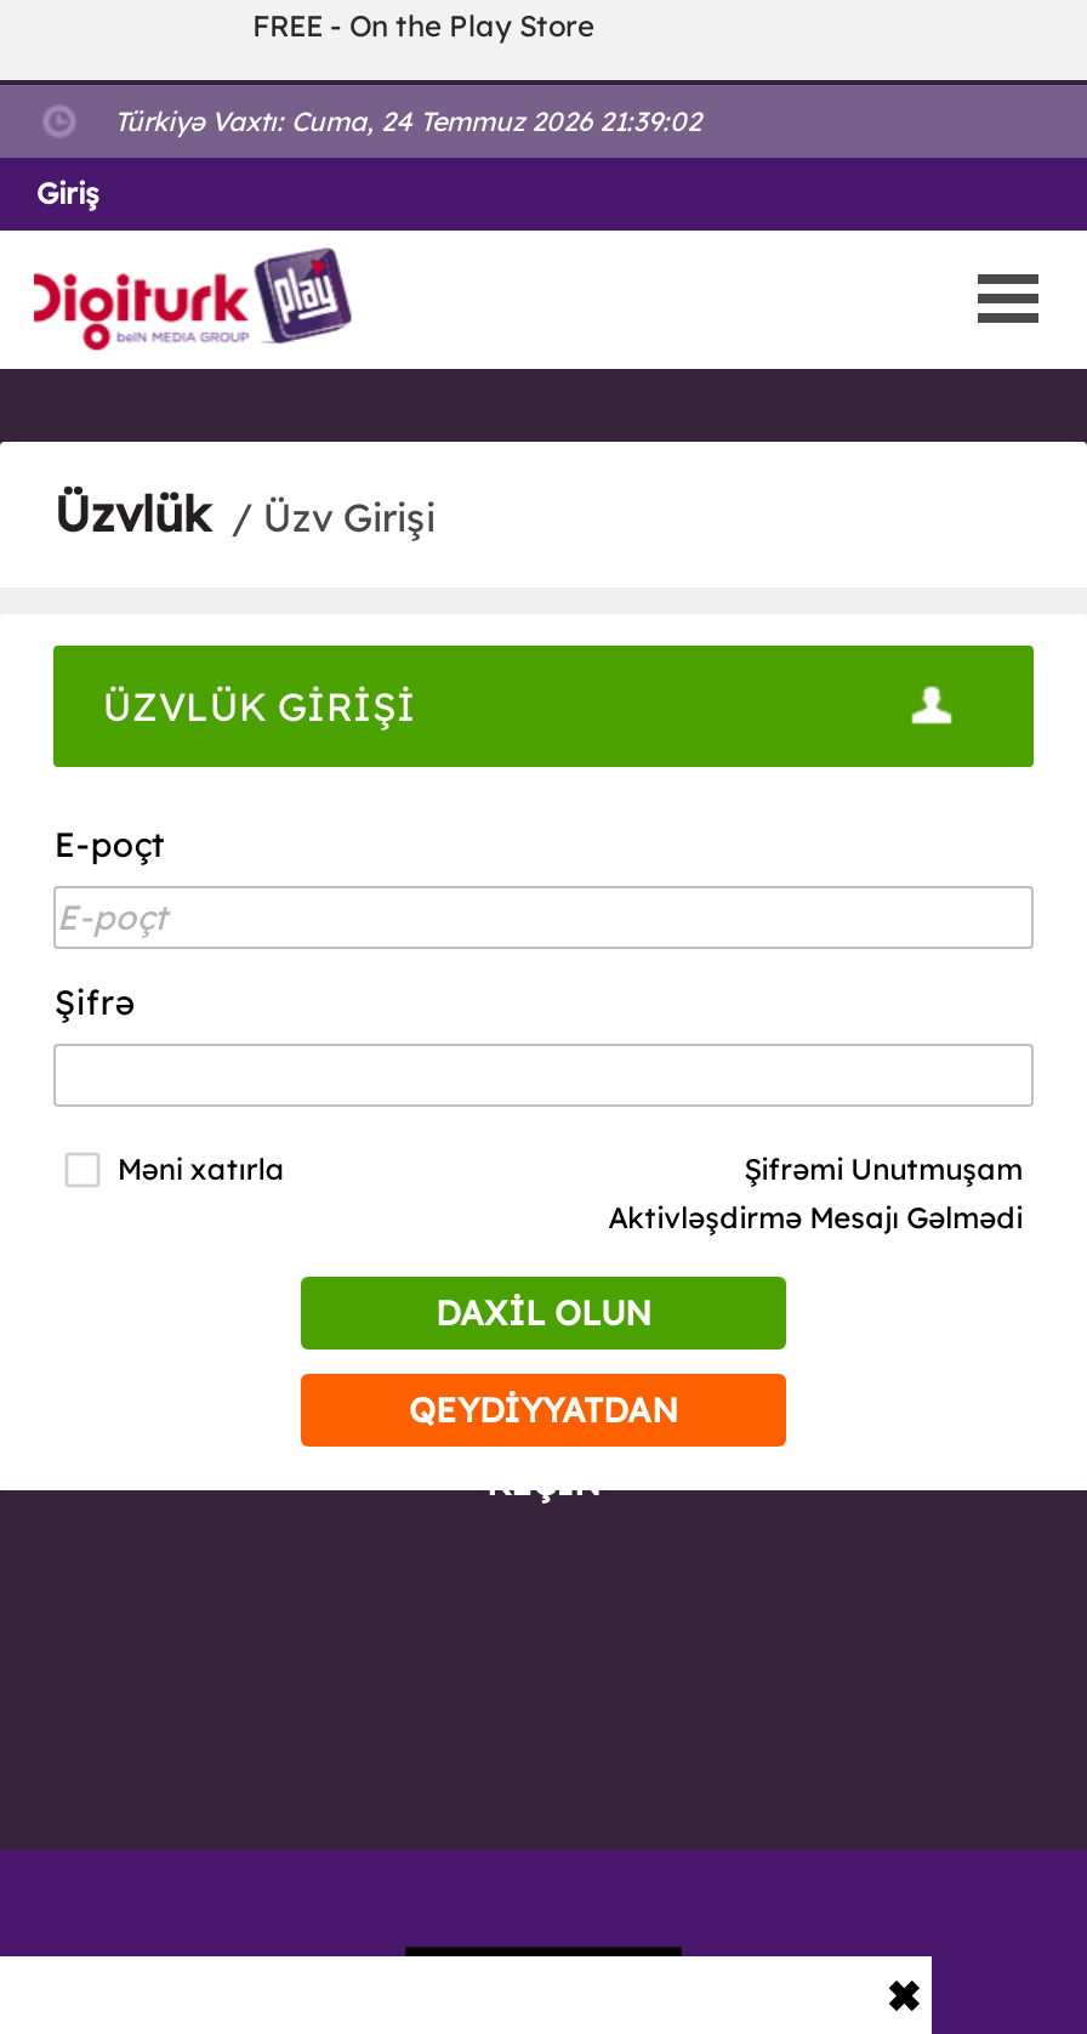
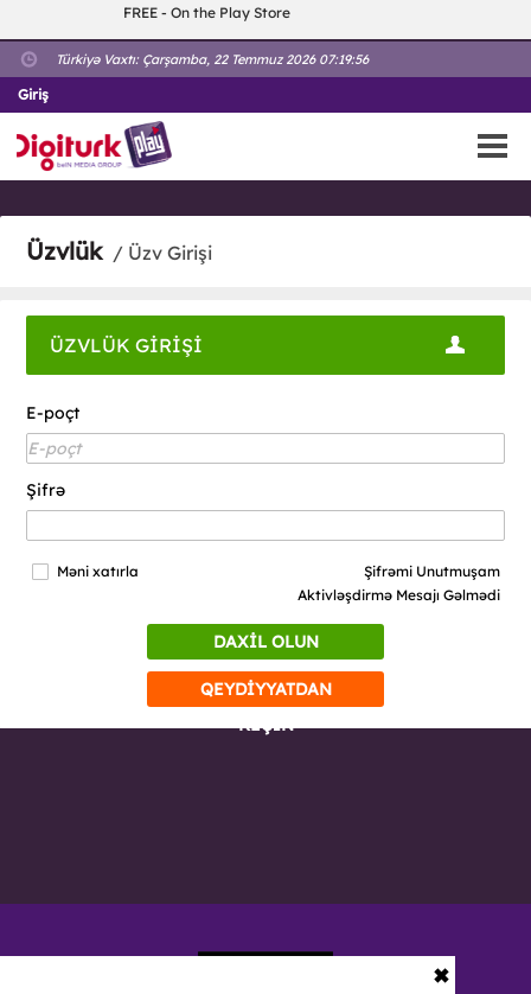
[114,104,701,138] Türkiyə Vaxtı: Cuma, 24 Temmuz 2026 21:39:02 -> [56,51,369,68] Türkiyə Vaxtı: Çarşamba, 22 Temmuz 2026 07:19:56

